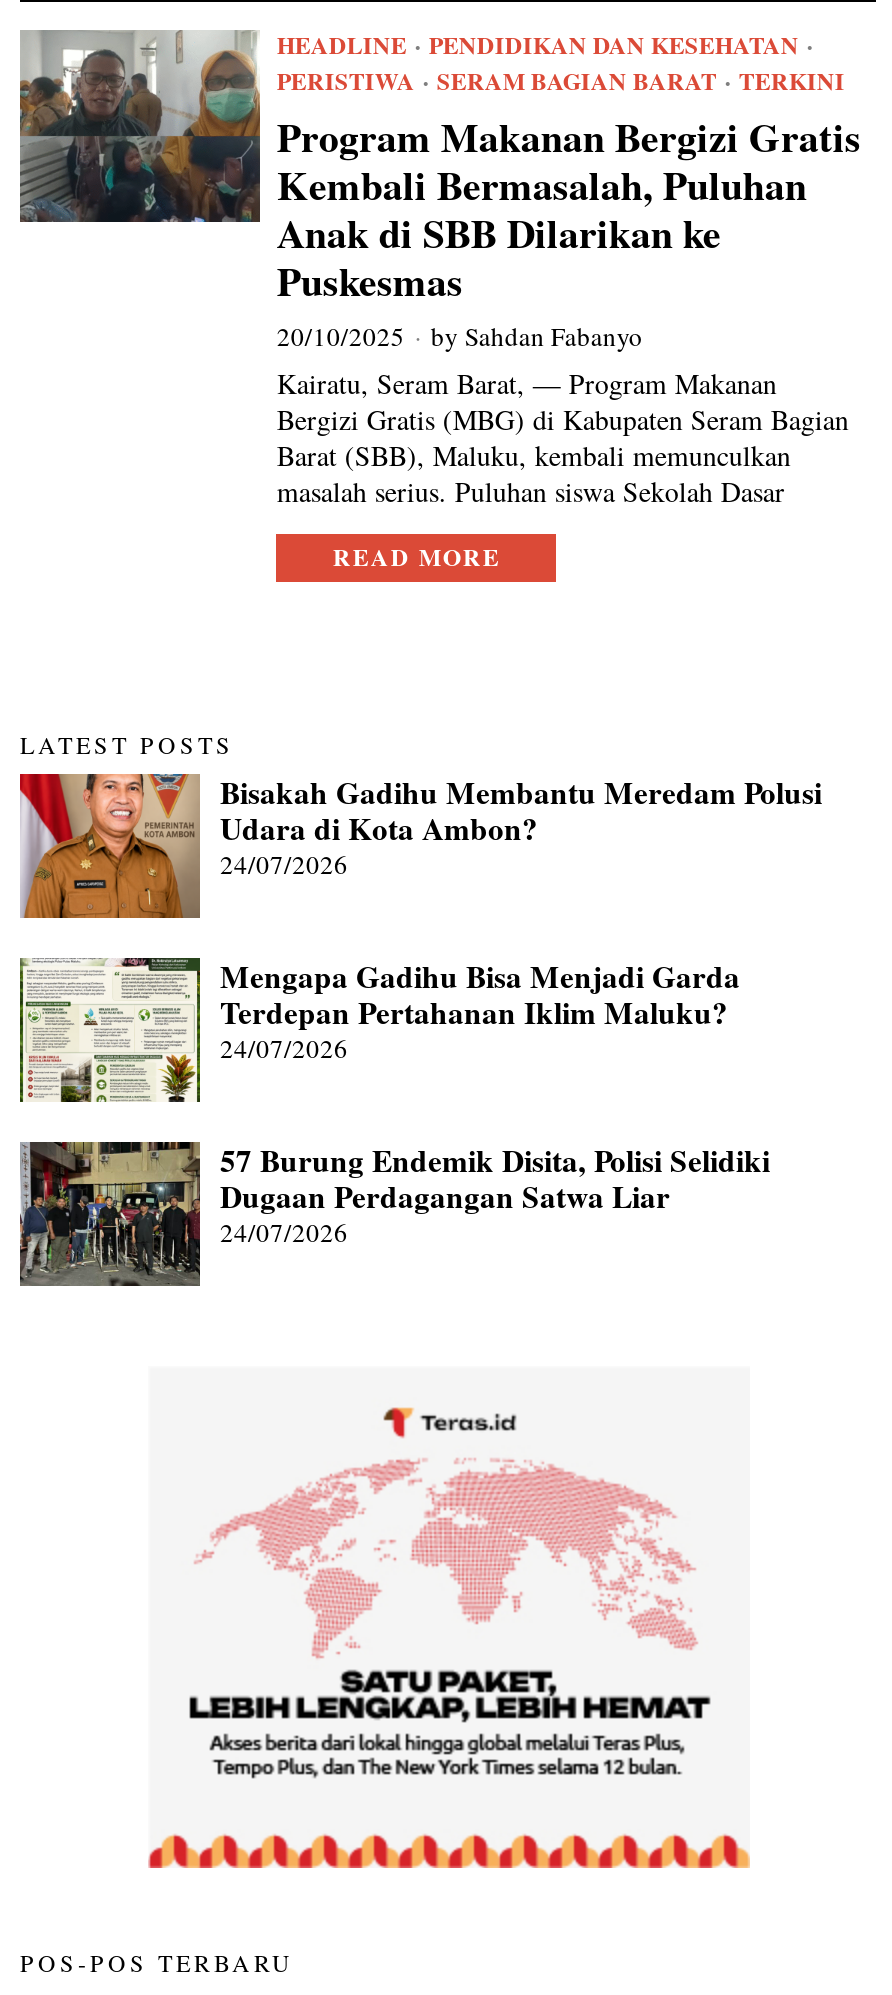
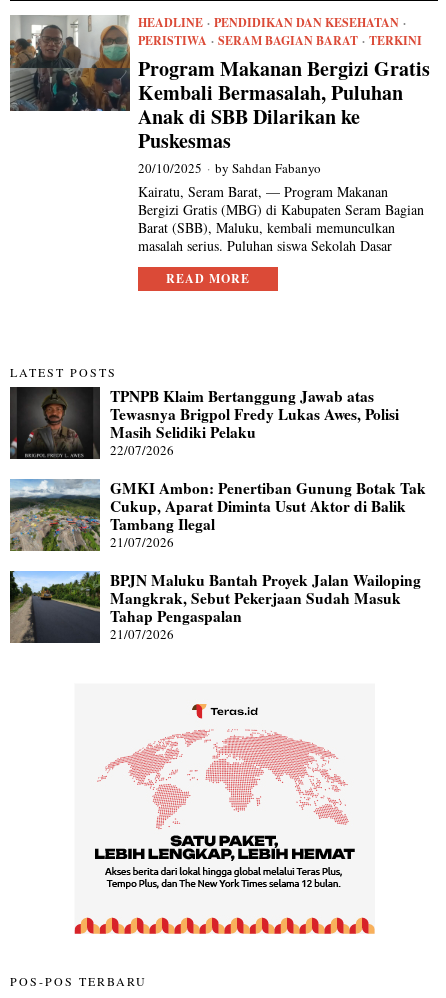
[18,770,822,920] [image] | Bisakah Gadihu Membantu Meredam Polusi | Udara di Kota Ambon? | 24/07/2026 -> [9,385,399,460] [image] | TPNPB Klaim Bertanggung Jawab atas | Tewasnya Brigpol Fredy Lukas Awes, Polisi | Masih Selidiki Pelaku | 22/07/2026
[18,954,740,1102] [image] | Mengapa Gadihu Bisa Menjadi Garda | Terdepan Pertahanan Iklim Maluku? | 24/07/2026 -> [10,477,426,552] [image] | GMKI Ambon: Penertiban Gunung Botak Tak | Cukup, Aparat Diminta Usut Aktor di Balik | Tambang Ilegal | 21/07/2026
[20,1138,770,1288] [image] | 57 Burung Endemik Disita, Polisi Selidiki | Dugaan Perdagangan Satwa Liar | 24/07/2026 -> [9,569,421,644] [image] | BPJN Maluku Bantah Proyek Jalan Wailoping | Mangkrak, Sebut Pekerjaan Sudah Masuk | Tahap Pengaspalan | 21/07/2026

